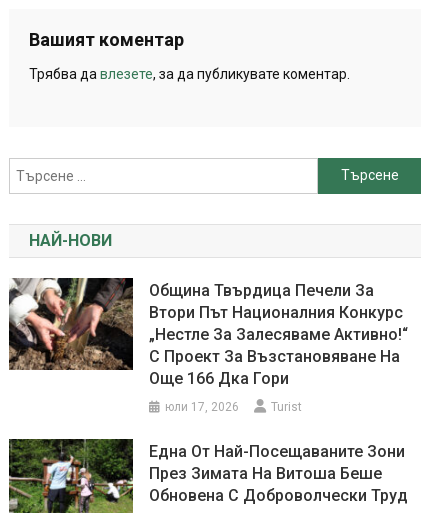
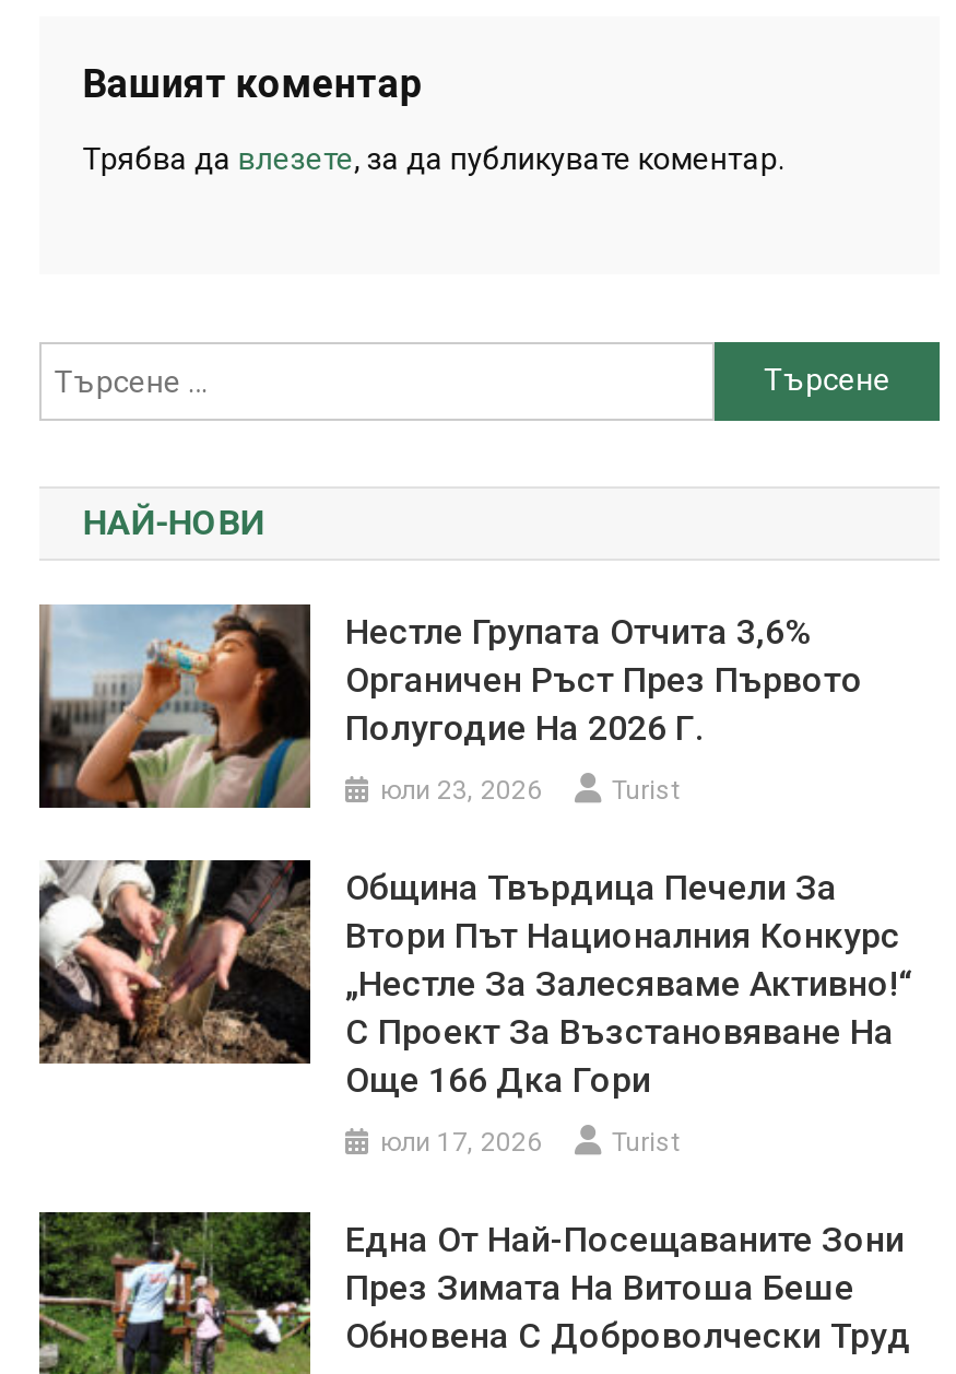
none -> [37,602,863,810] [image] | Нестле Групата Отчита 3,6% | Органичен Ръст През Първото | Полугодие На 2026 Г. | юли 23, 2026 | Turist

